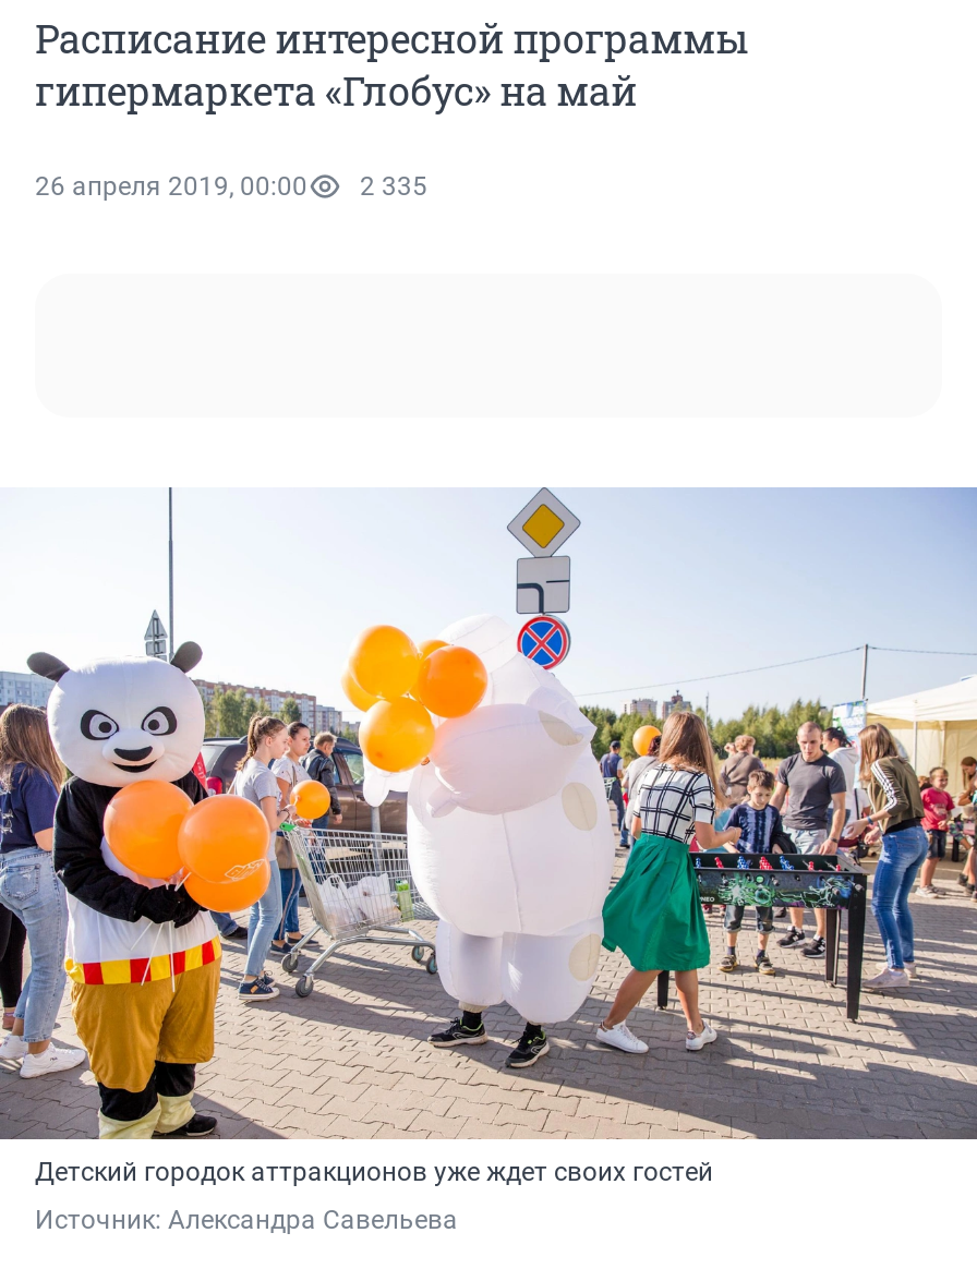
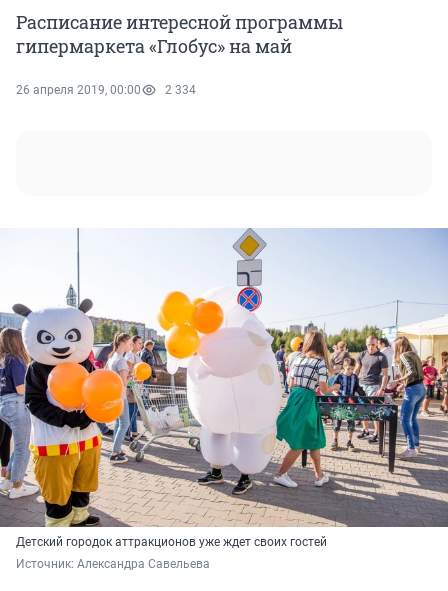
[35,171,427,202] 26 апреля 2019, 00:00 2 335 -> [16,83,196,97] 26 апреля 2019, 00:00 2 334

